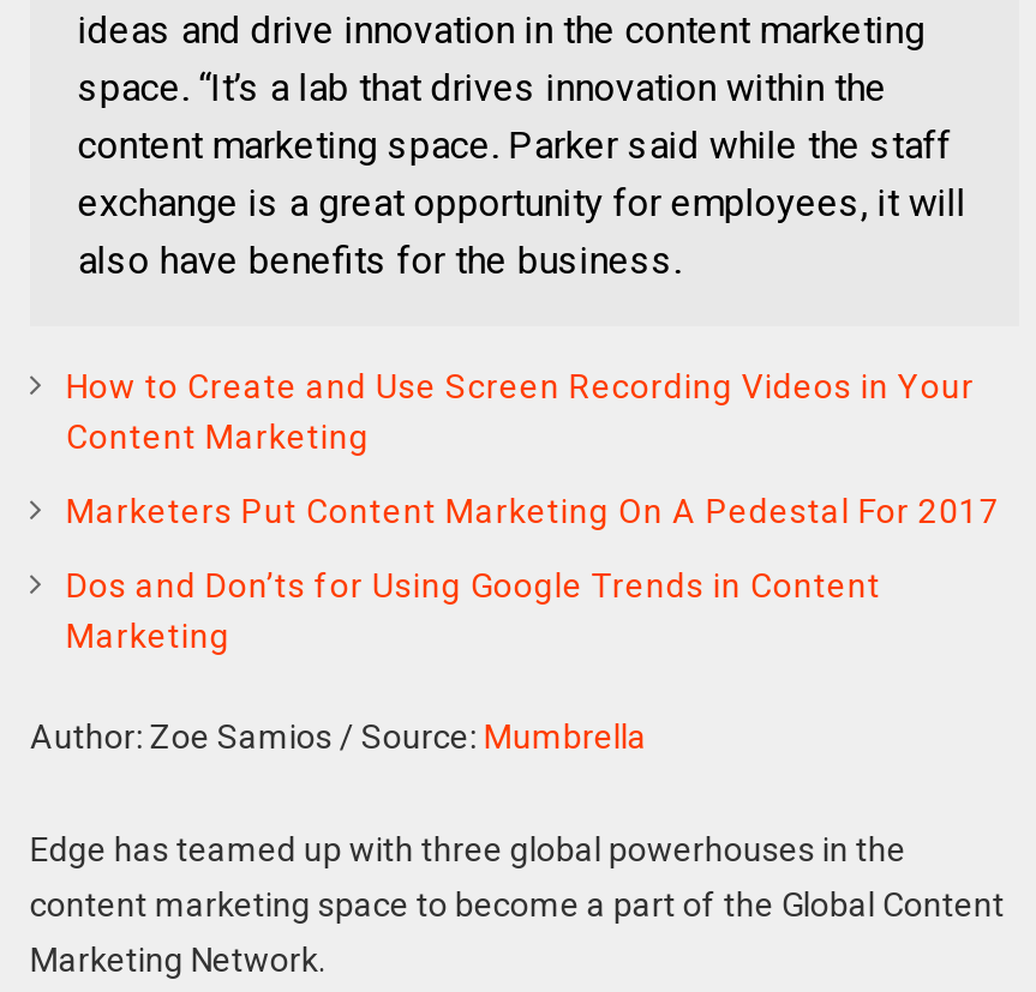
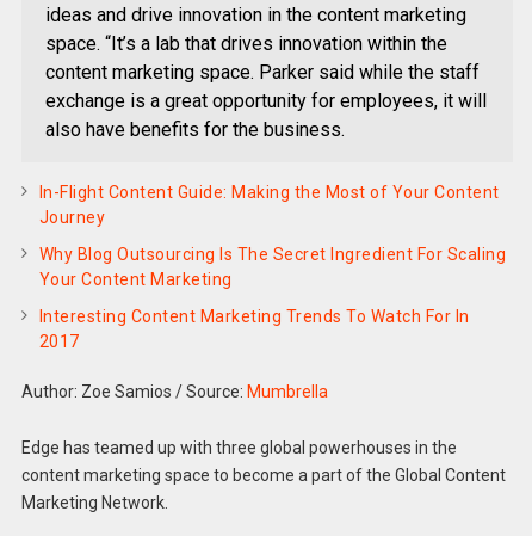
[66,367,975,456] How to Create and Use Screen Recording Videos in Your | Content Marketing -> [39,183,500,227] In-Flight Content Guide: Making the Most of Your Content | Journey
[66,492,1000,530] Marketers Put Content Marketing On A Pedestal For 2017 -> [39,245,506,289] Why Blog Outsourcing Is The Secret Ingredient For Scaling | Your Content Marketing
[66,566,881,655] Dos and Don’ts for Using Google Trends in Content | Marketing -> [39,307,470,351] Interesting Content Marketing Trends To Watch For In | 2017

